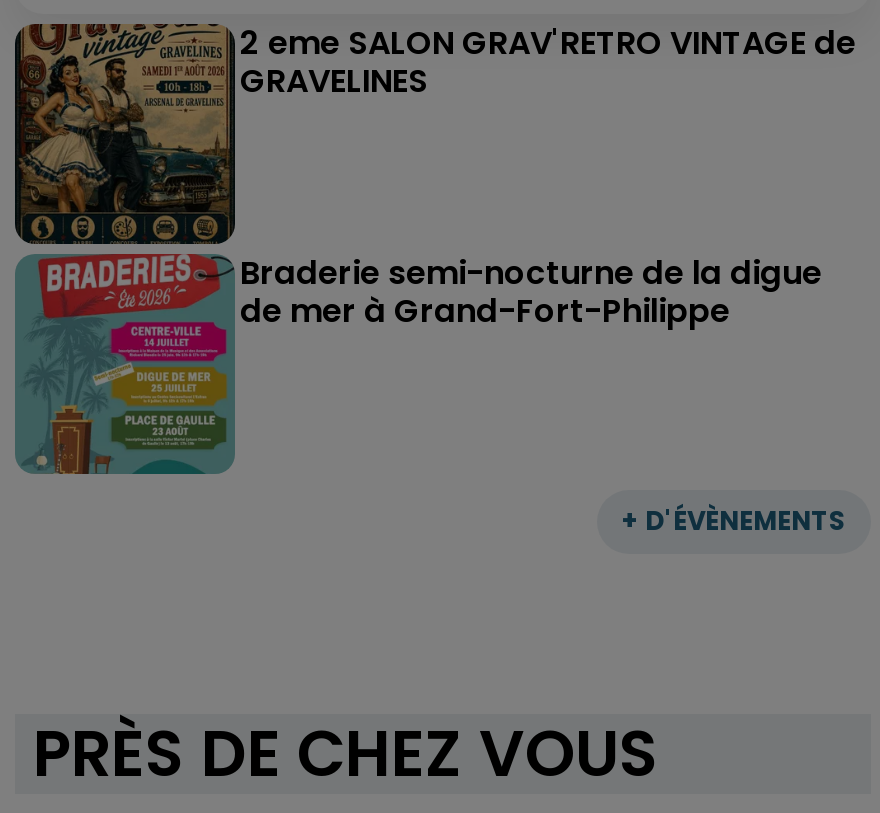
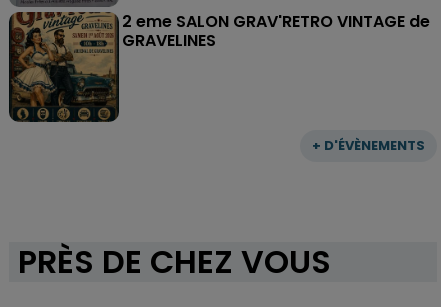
[17,250,822,476] [image] | Braderie semi-nocturne de la digue | de mer à Grand-Fort-Philippe -> none

